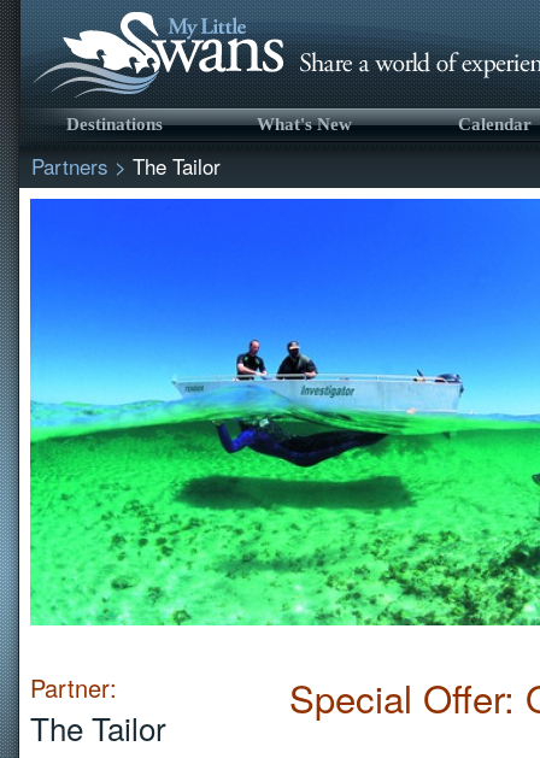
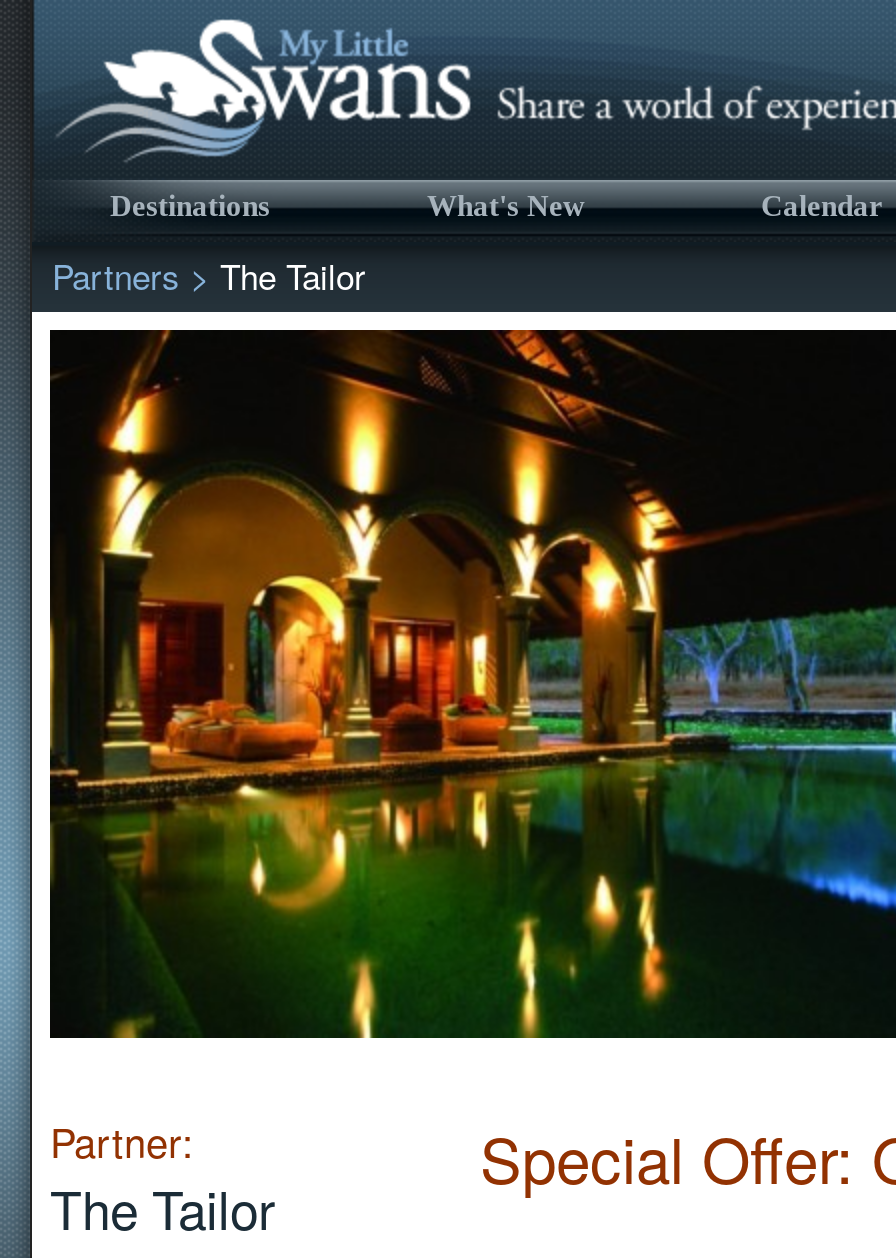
[29,198,536,627] [image] -> [48,328,890,1040] [image]

